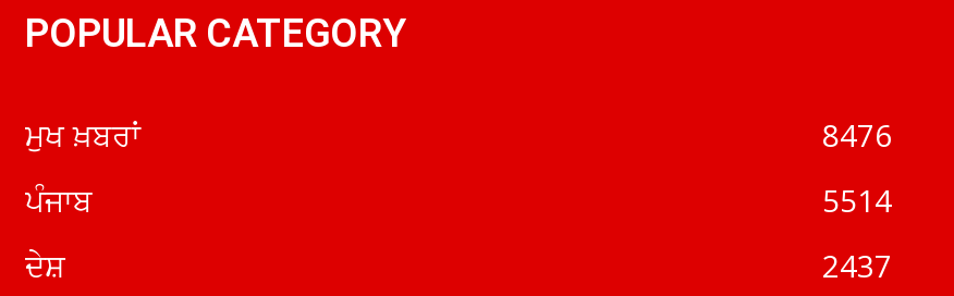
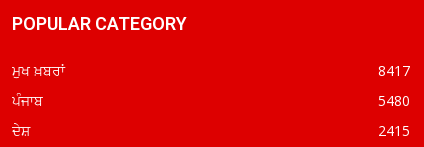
[822,115,892,156] 8476 -> [378,61,410,80] 8417
[822,180,892,222] 5514 -> [378,91,410,110] 5480
[822,246,892,287] 2437 -> [378,121,410,140] 2415

